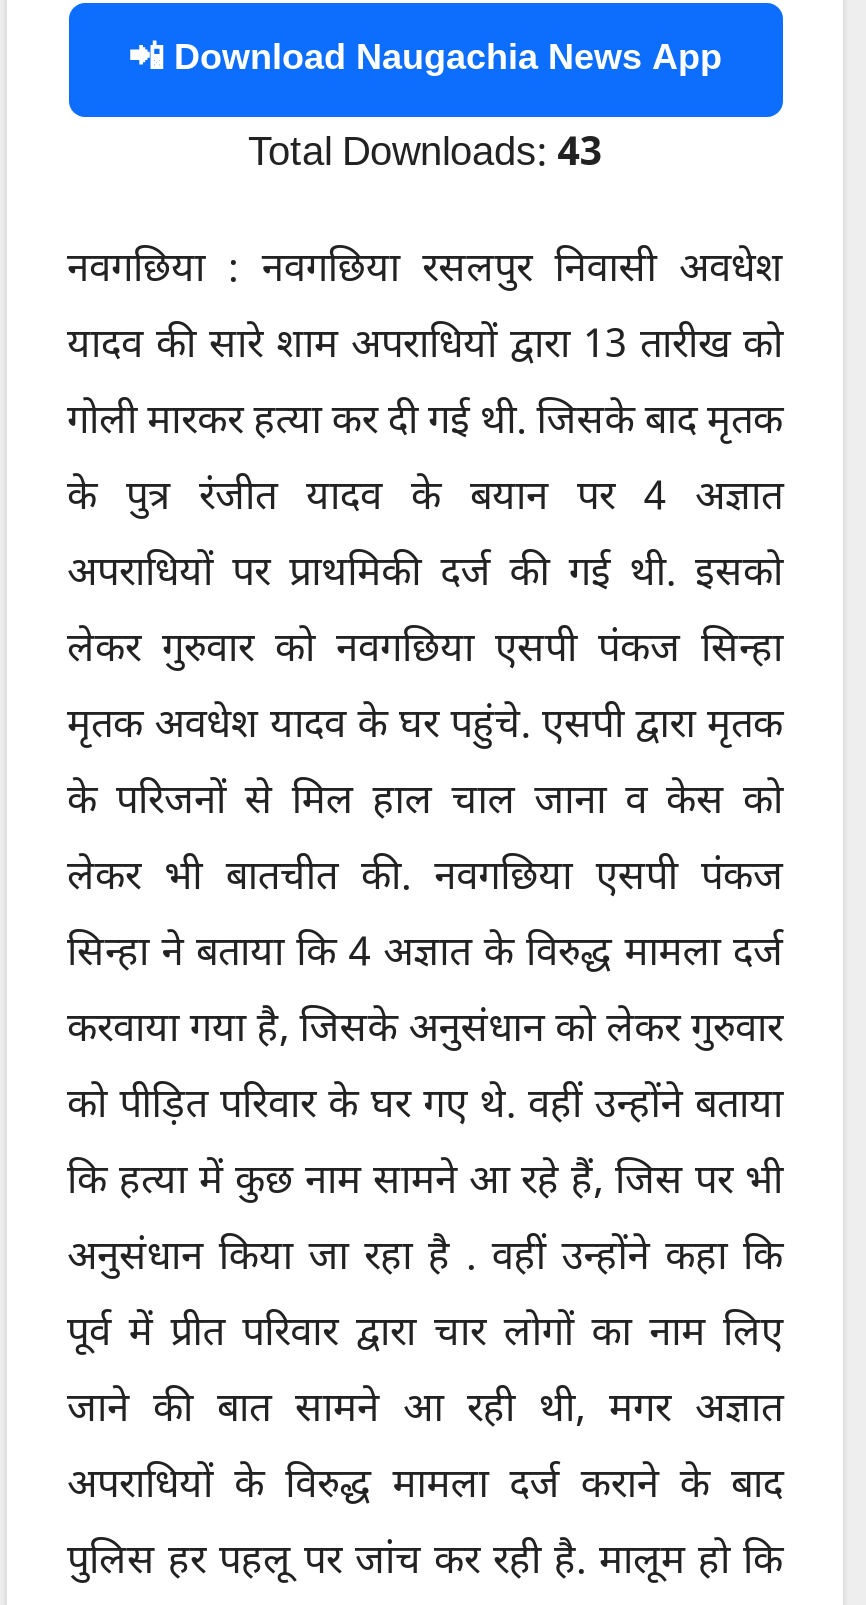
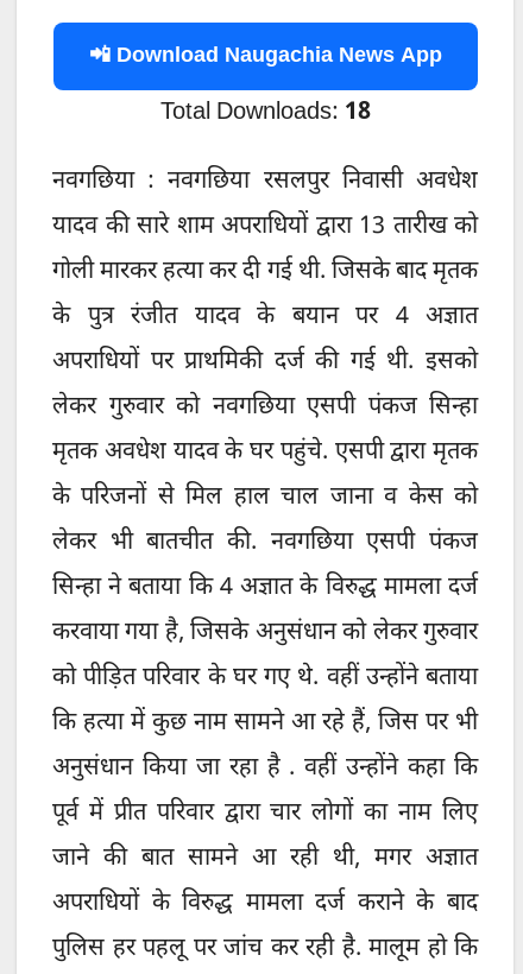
[248,129,602,181] Total Downloads: 43 -> [160,97,370,128] Total Downloads: 18

